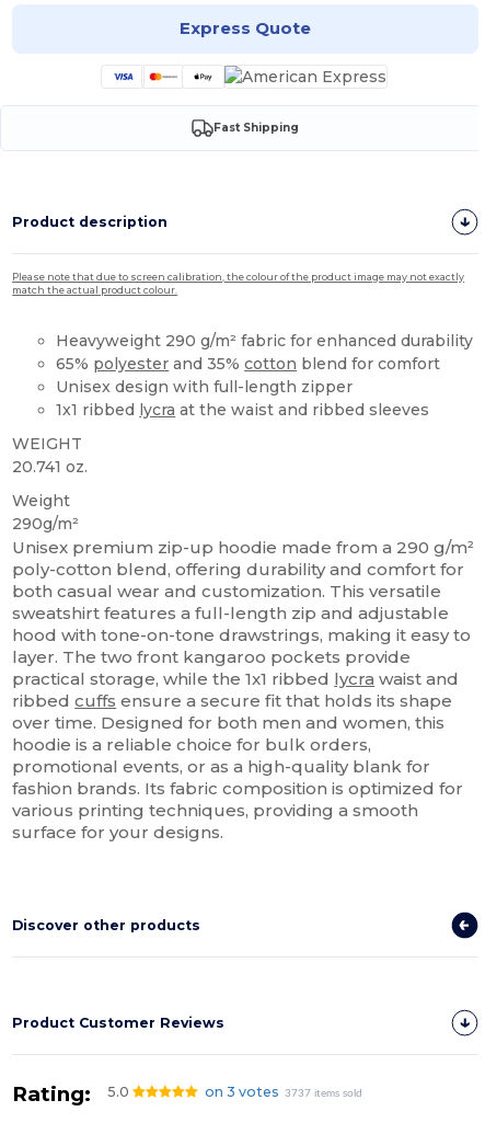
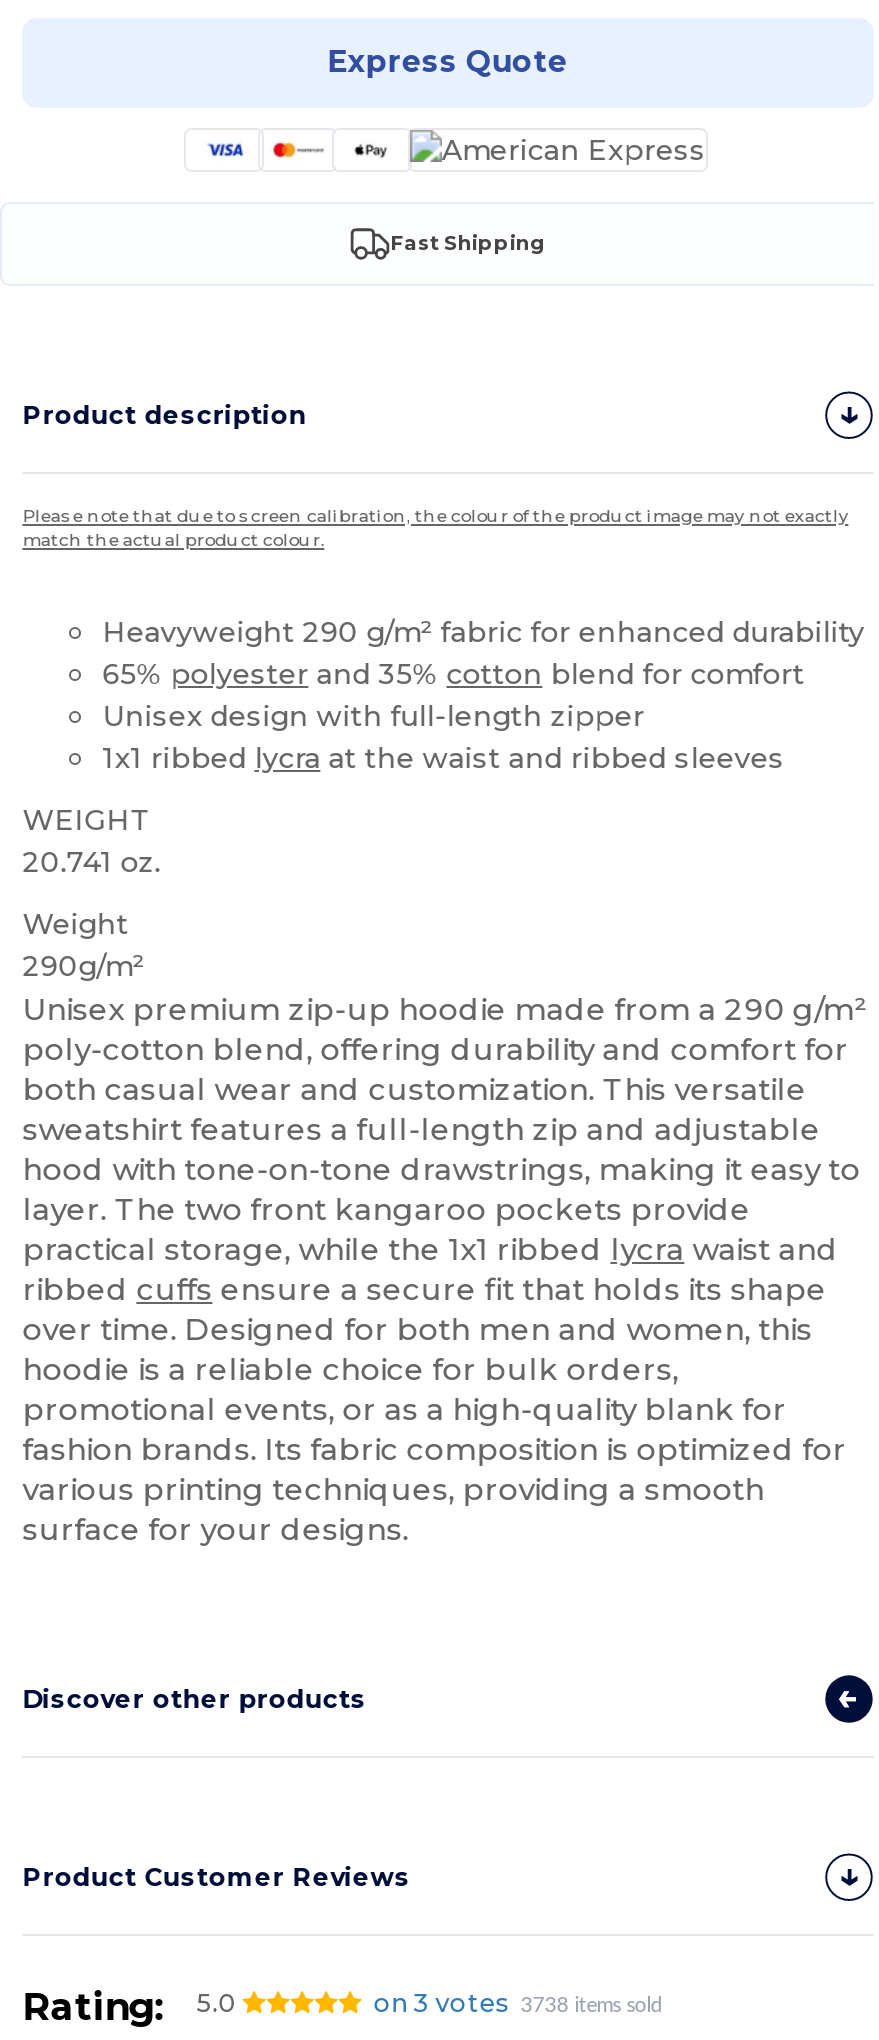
[204,1084,363,1100] on 3 votes 3737 items sold -> [373,1989,662,2019] on 3 votes 3738 items sold

